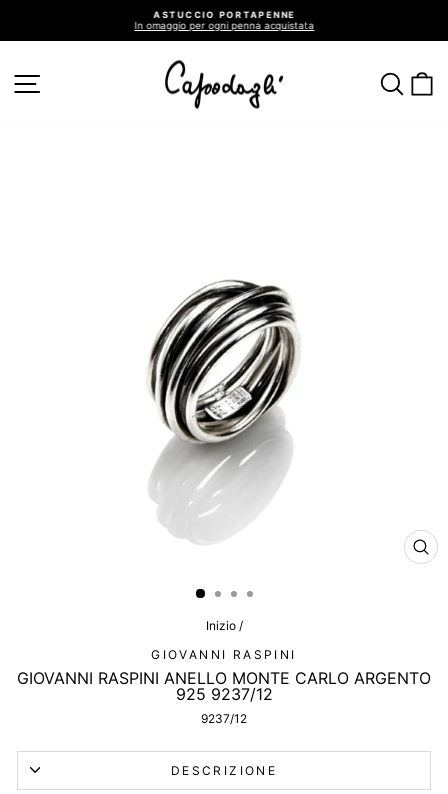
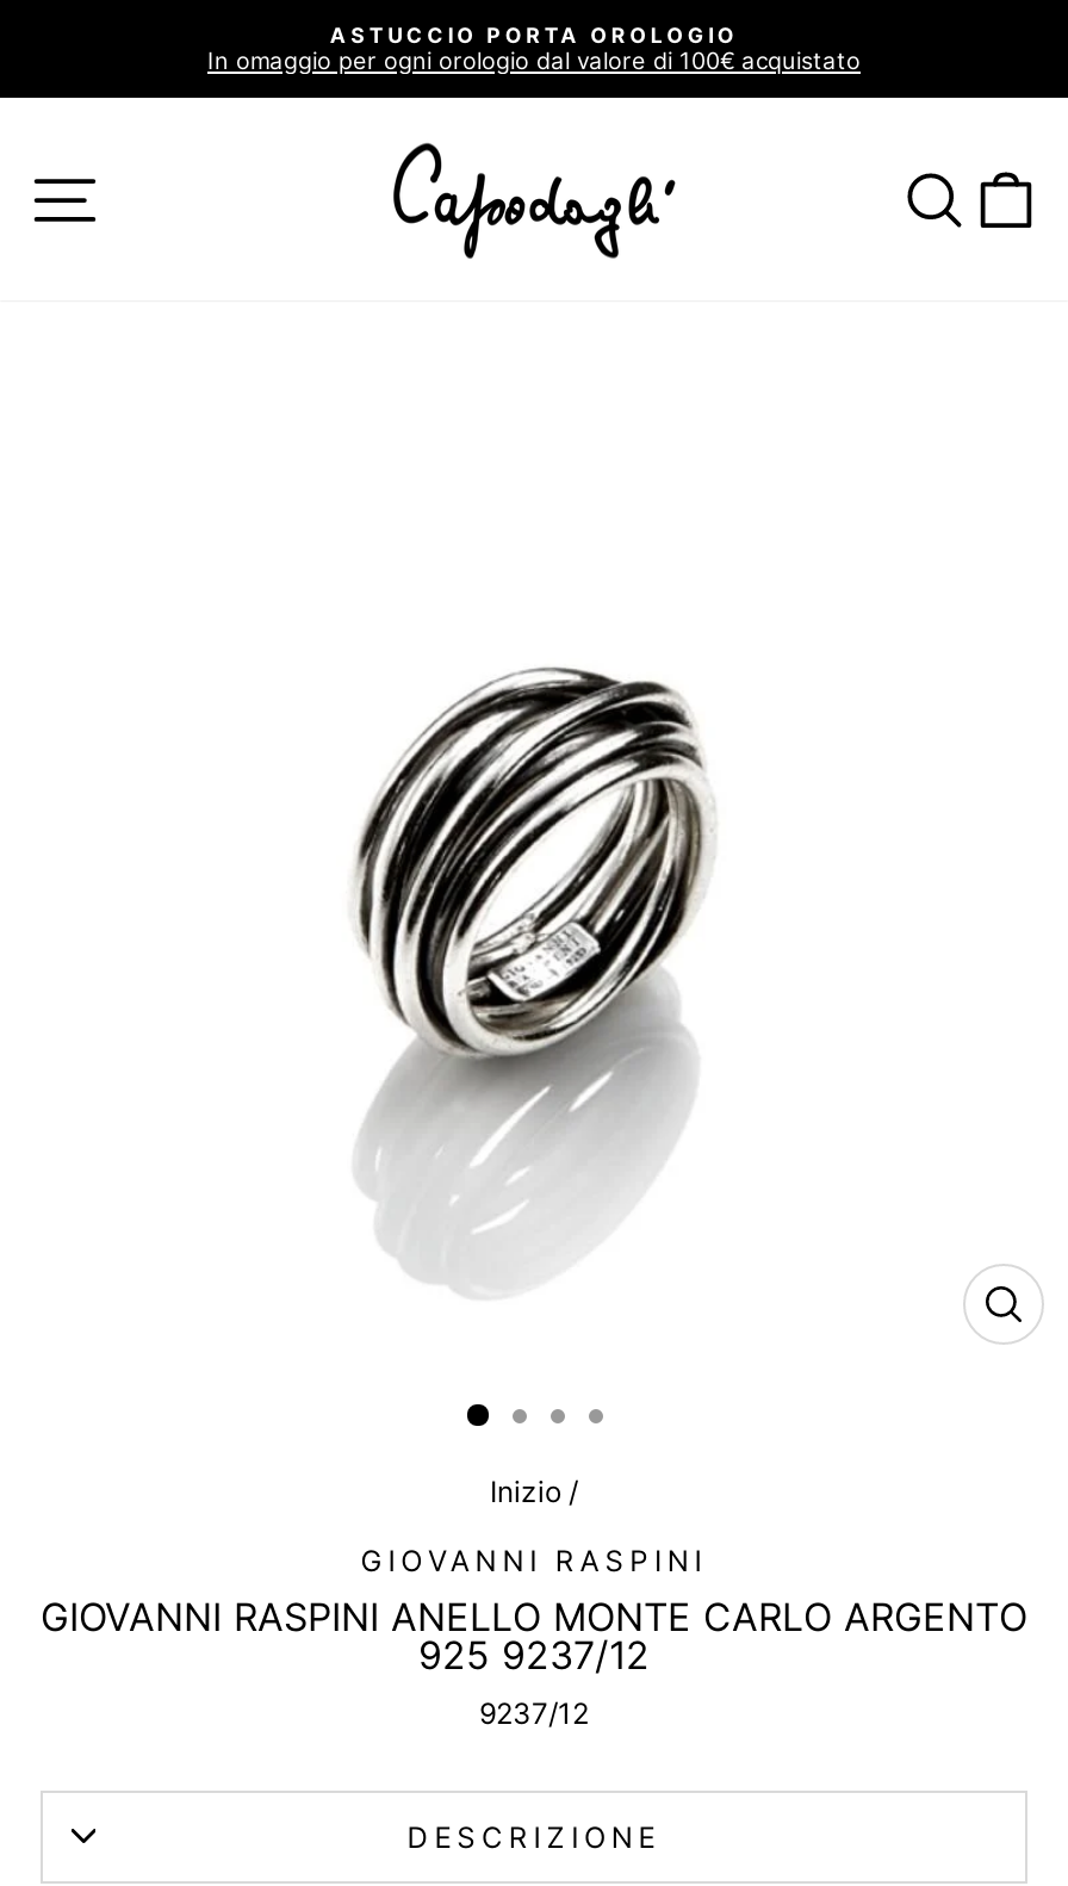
[134,10,314,31] ASTUCCIO PORTAPENNE | In omaggio per ogni penna acquistata -> [207,24,861,74] ASTUCCIO PORTA OROLOGIO | In omaggio per ogni orologio dal valore di 100€ acquistato

